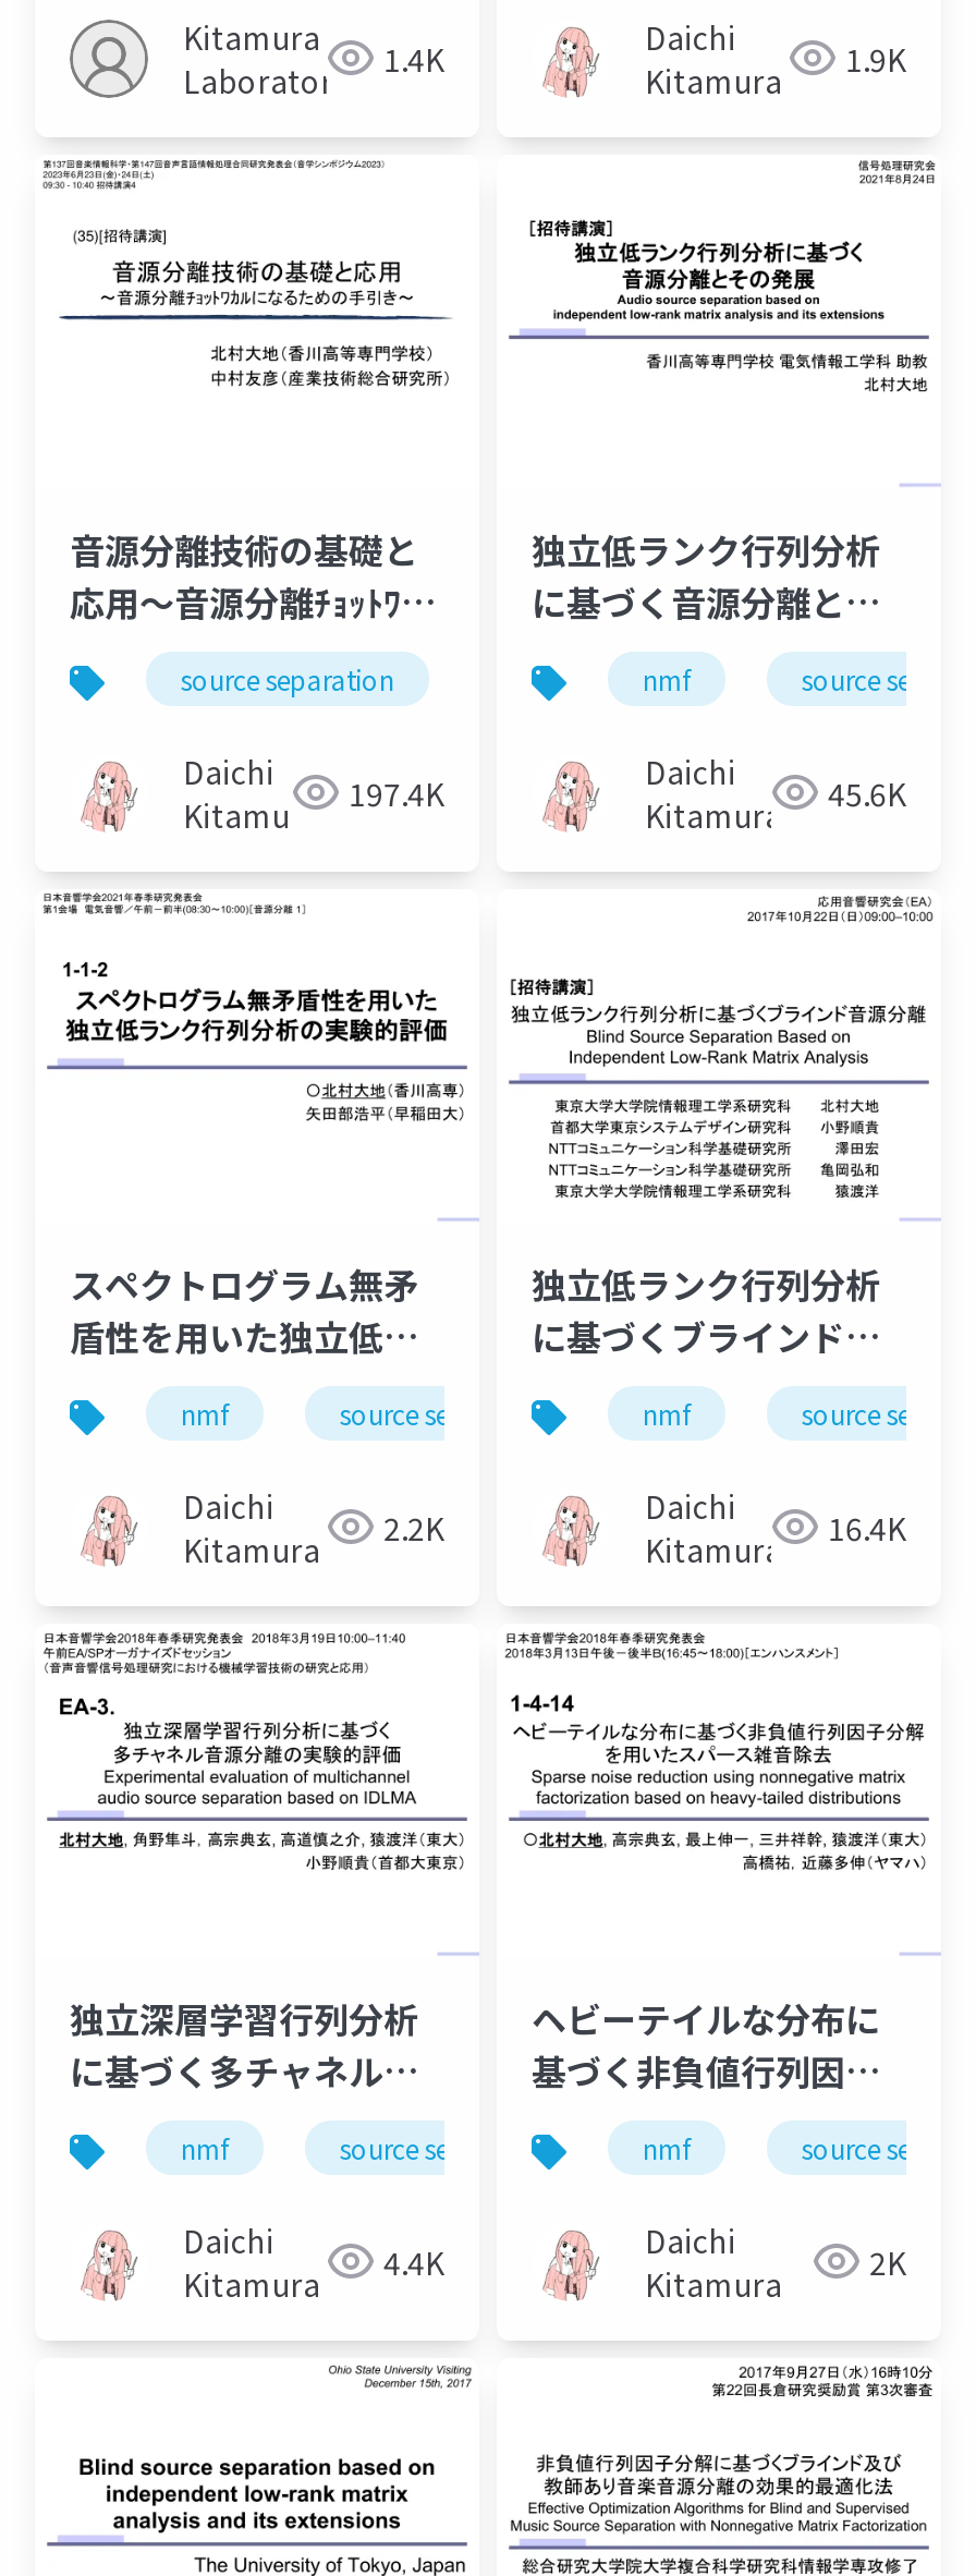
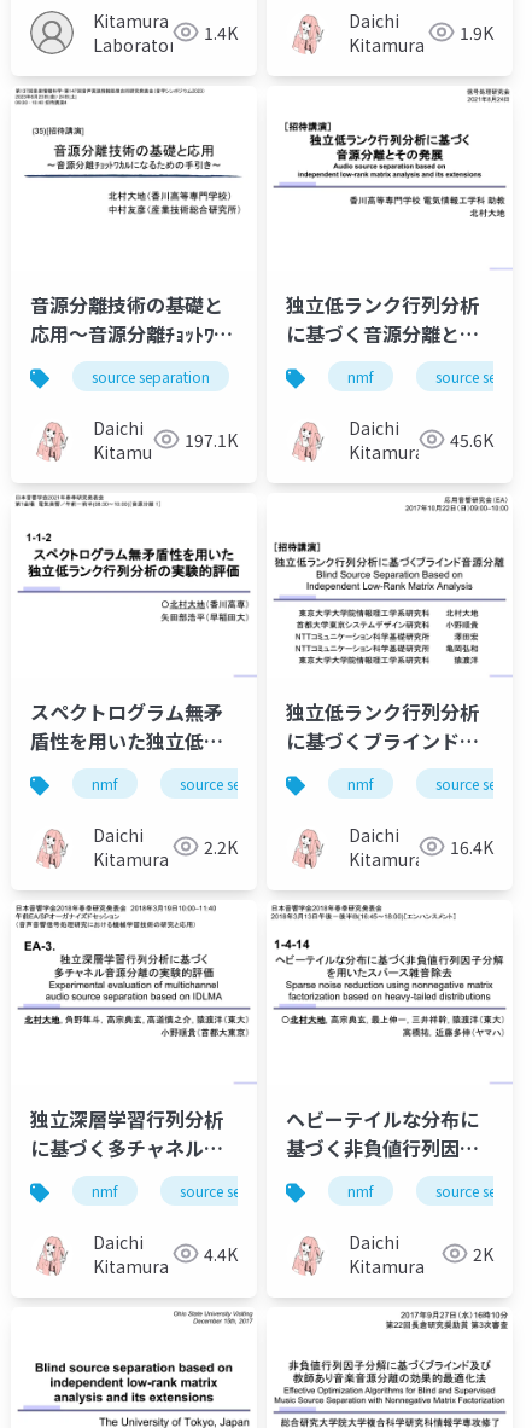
[349,770,444,814] 197.4K -> [185,427,238,451] 197.1K

